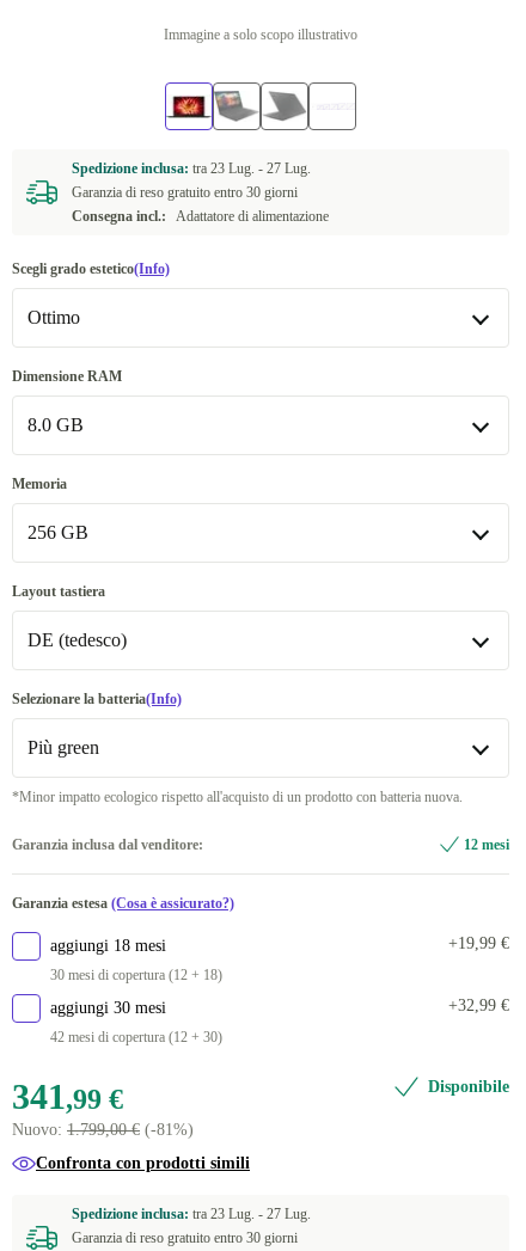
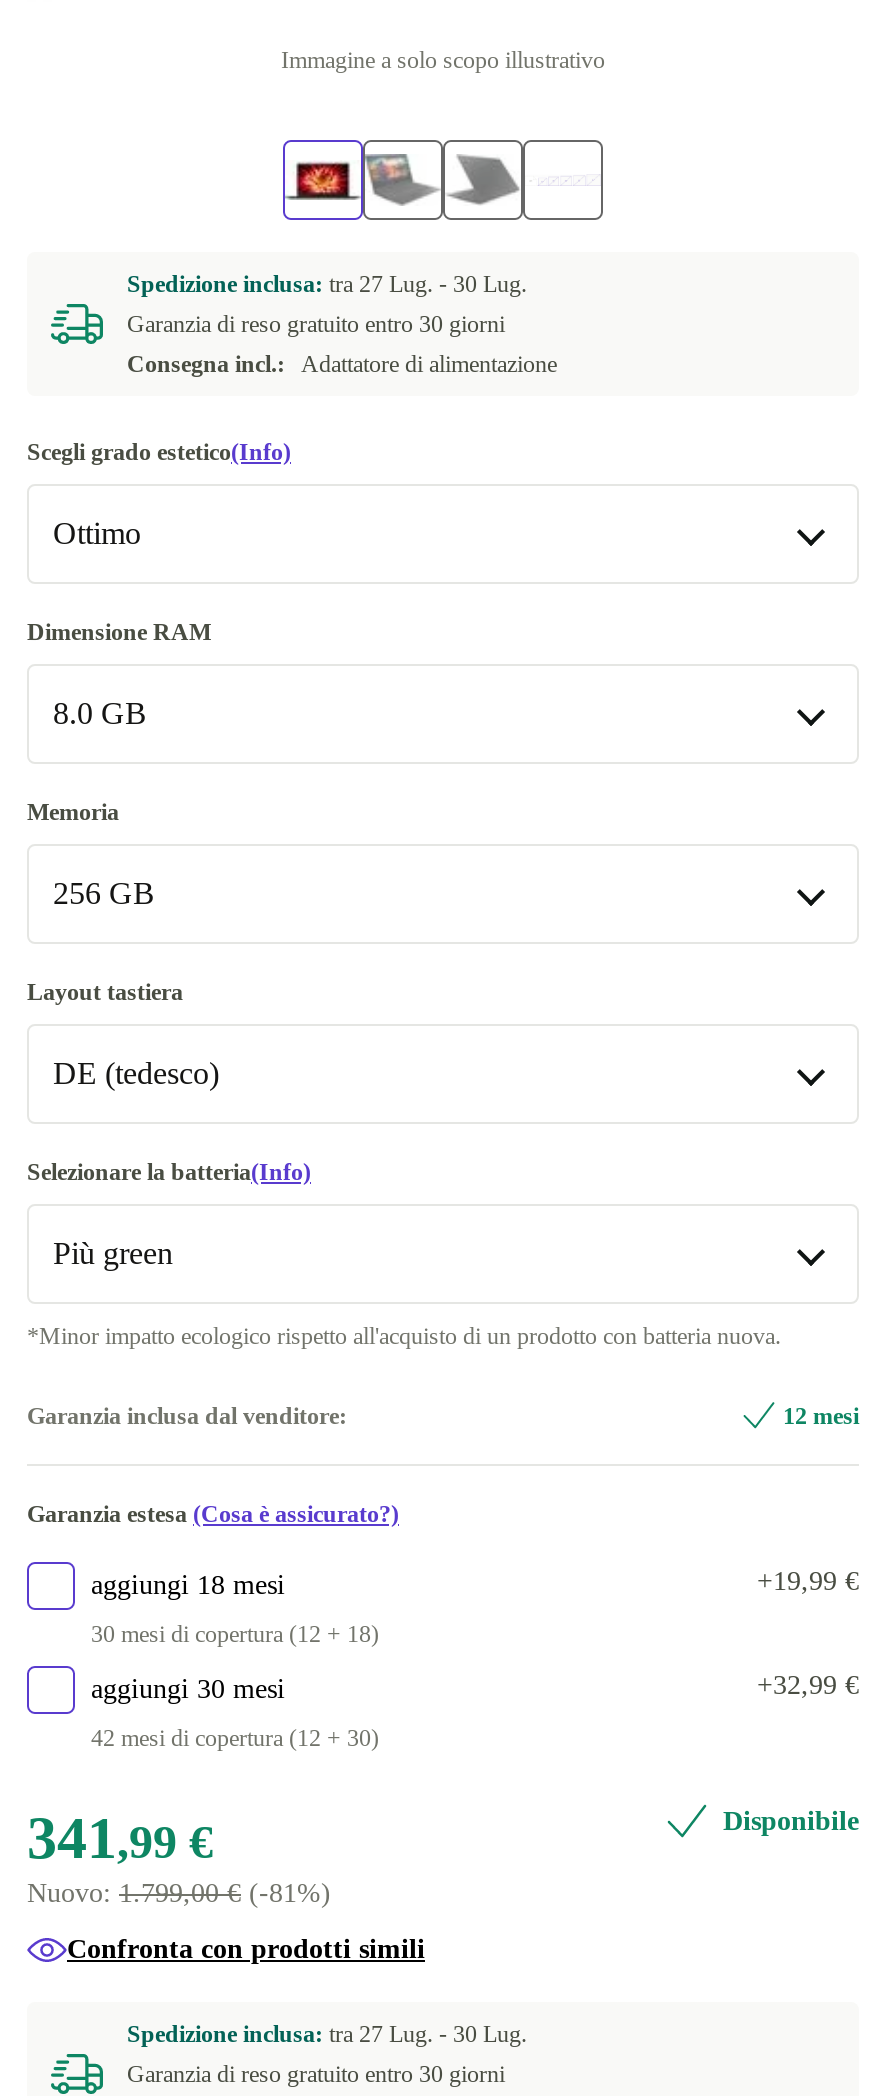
[72,160,311,177] Spedizione inclusa: tra 23 Lug. - 27 Lug. -> [127,270,527,298] Spedizione inclusa: tra 27 Lug. - 30 Lug.
[72,1206,311,1222] Spedizione inclusa: tra 23 Lug. - 27 Lug. -> [127,2020,527,2048] Spedizione inclusa: tra 27 Lug. - 30 Lug.

